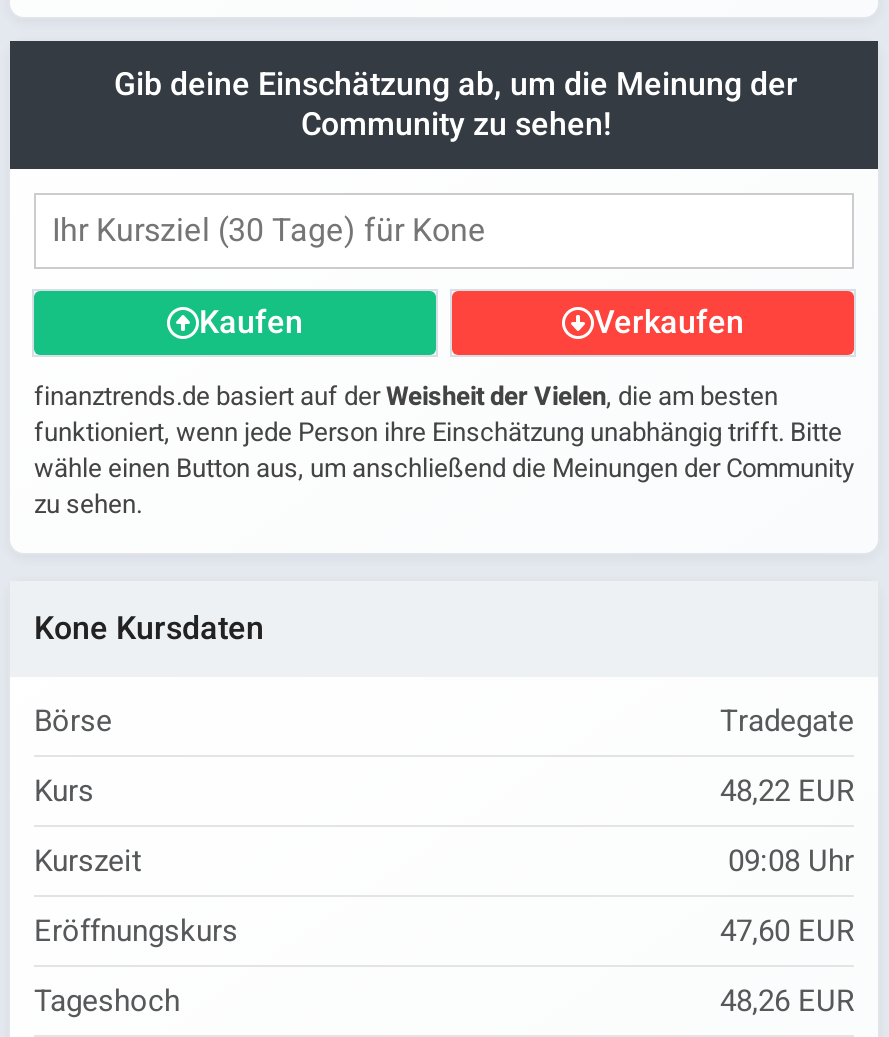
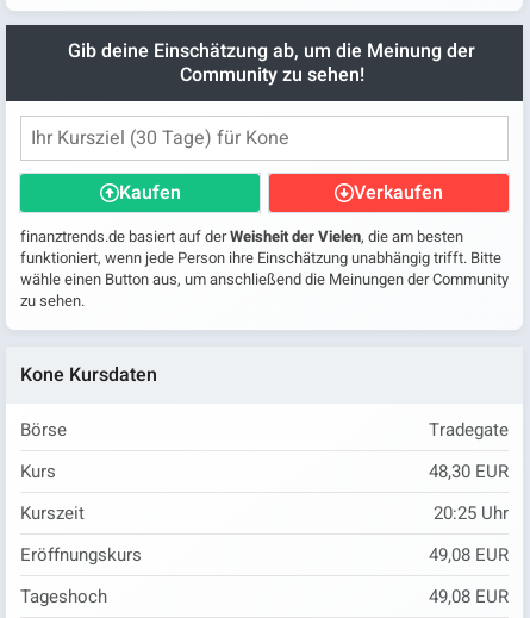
[720,770,854,814] 48,22 EUR -> [429,459,509,485] 48,30 EUR
[728,840,854,884] 09:08 Uhr -> [434,501,509,527] 20:25 Uhr
[720,910,854,954] 47,60 EUR -> [429,542,509,569] 49,08 EUR
[720,980,854,1024] 48,26 EUR -> [429,584,509,610] 49,08 EUR

